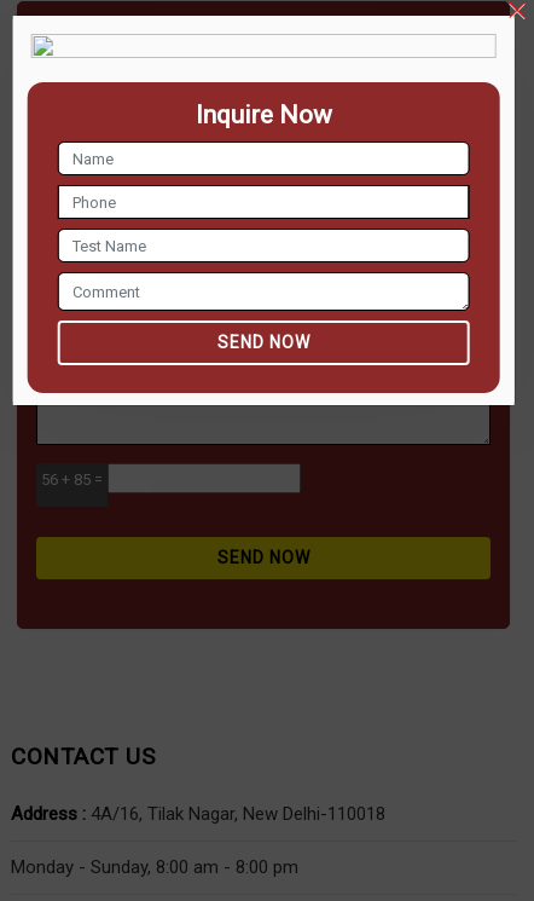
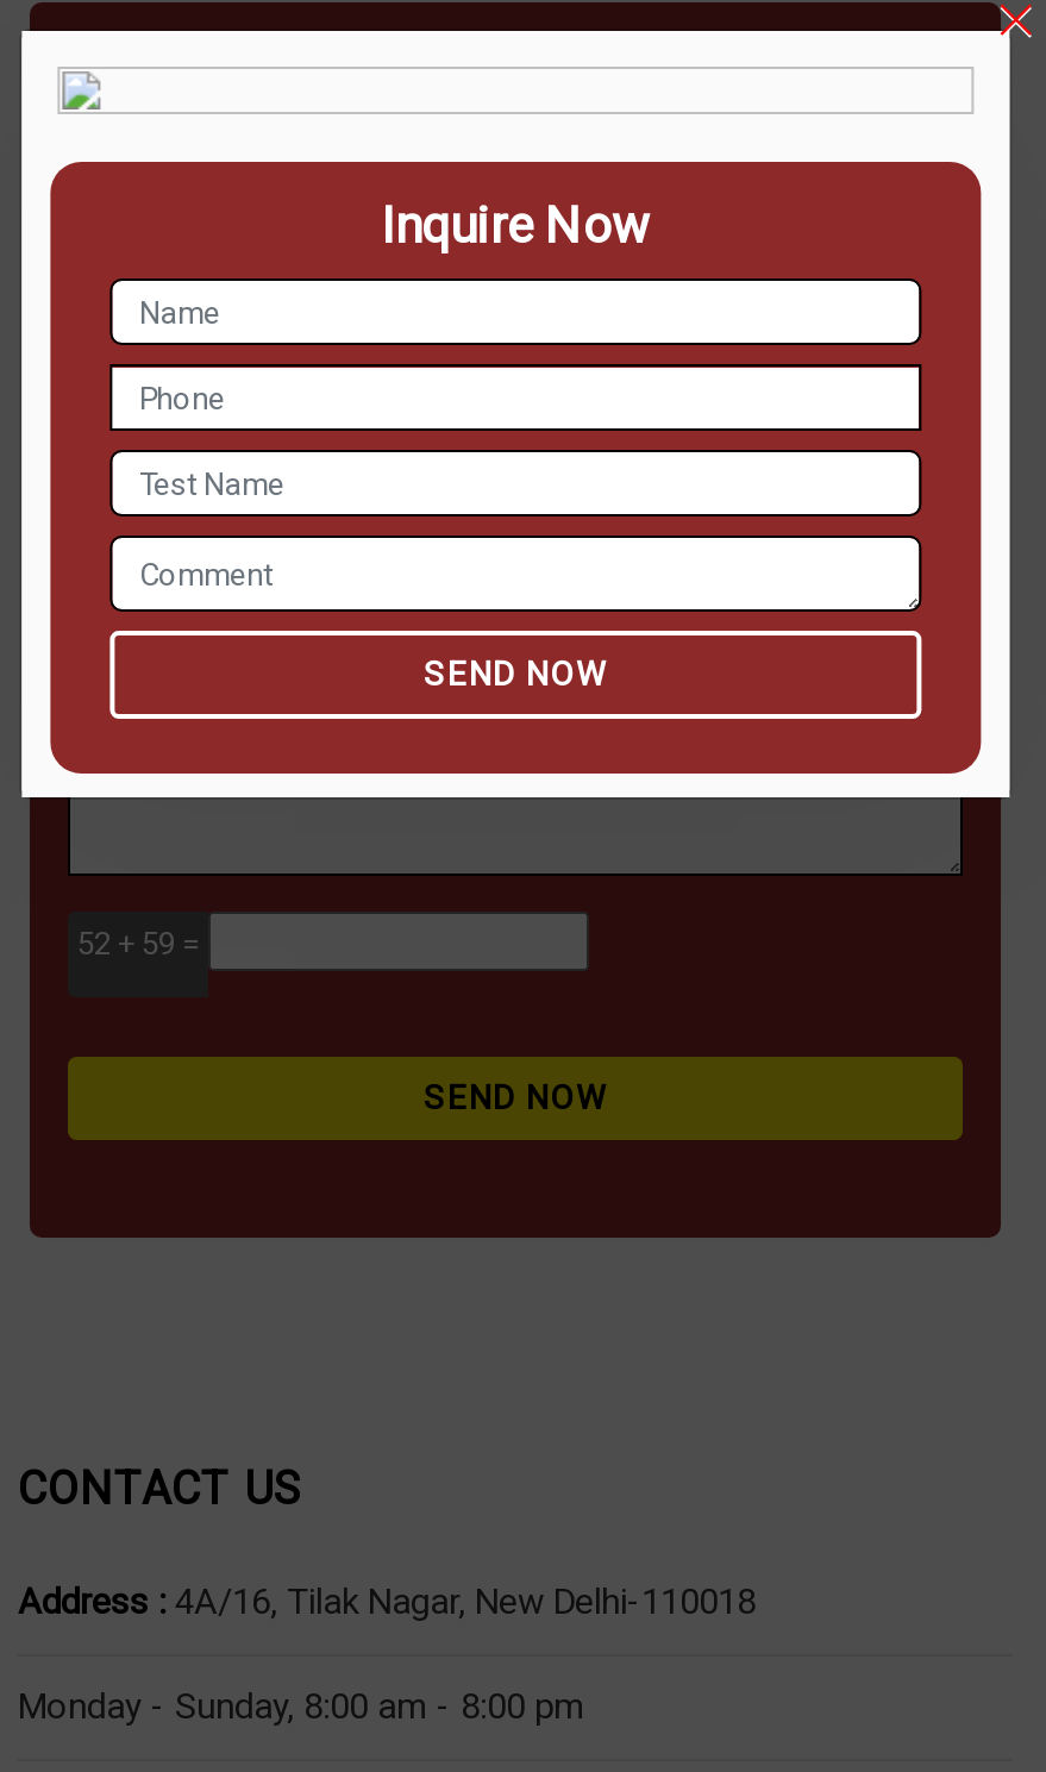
[41,471,103,489] 56 + 85 = -> [77,927,199,963] 52 + 59 =

